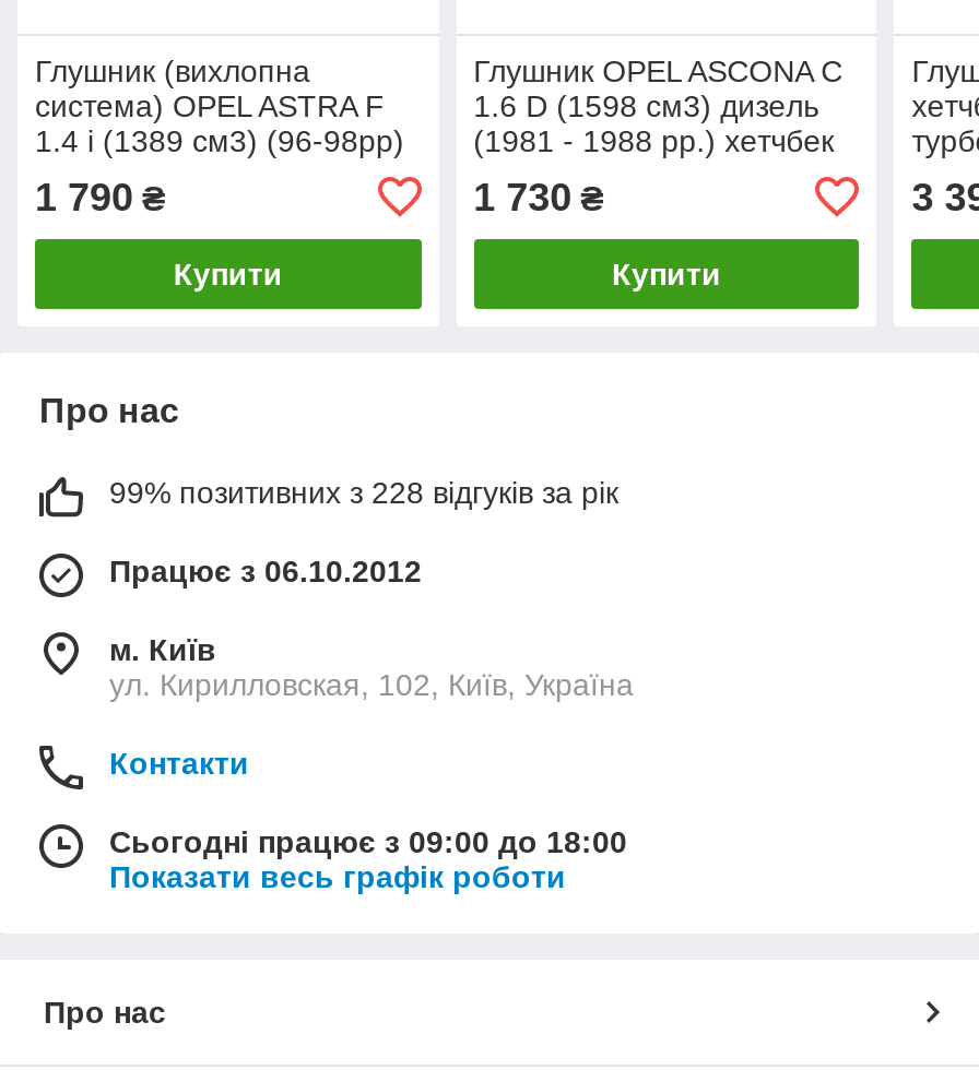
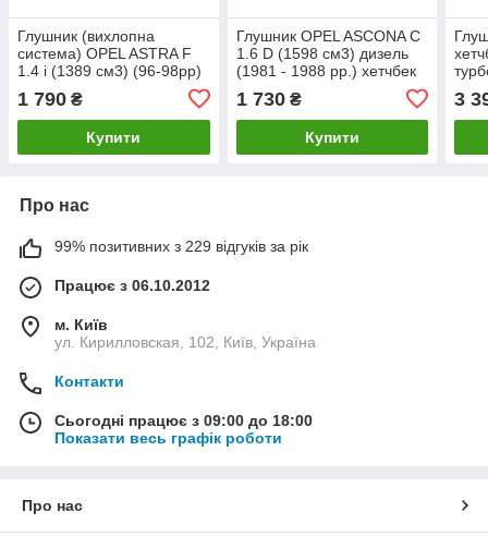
[109,475,618,509] 99% позитивних з 228 відгуків за рік -> [54,237,308,255] 99% позитивних з 229 відгуків за рік

